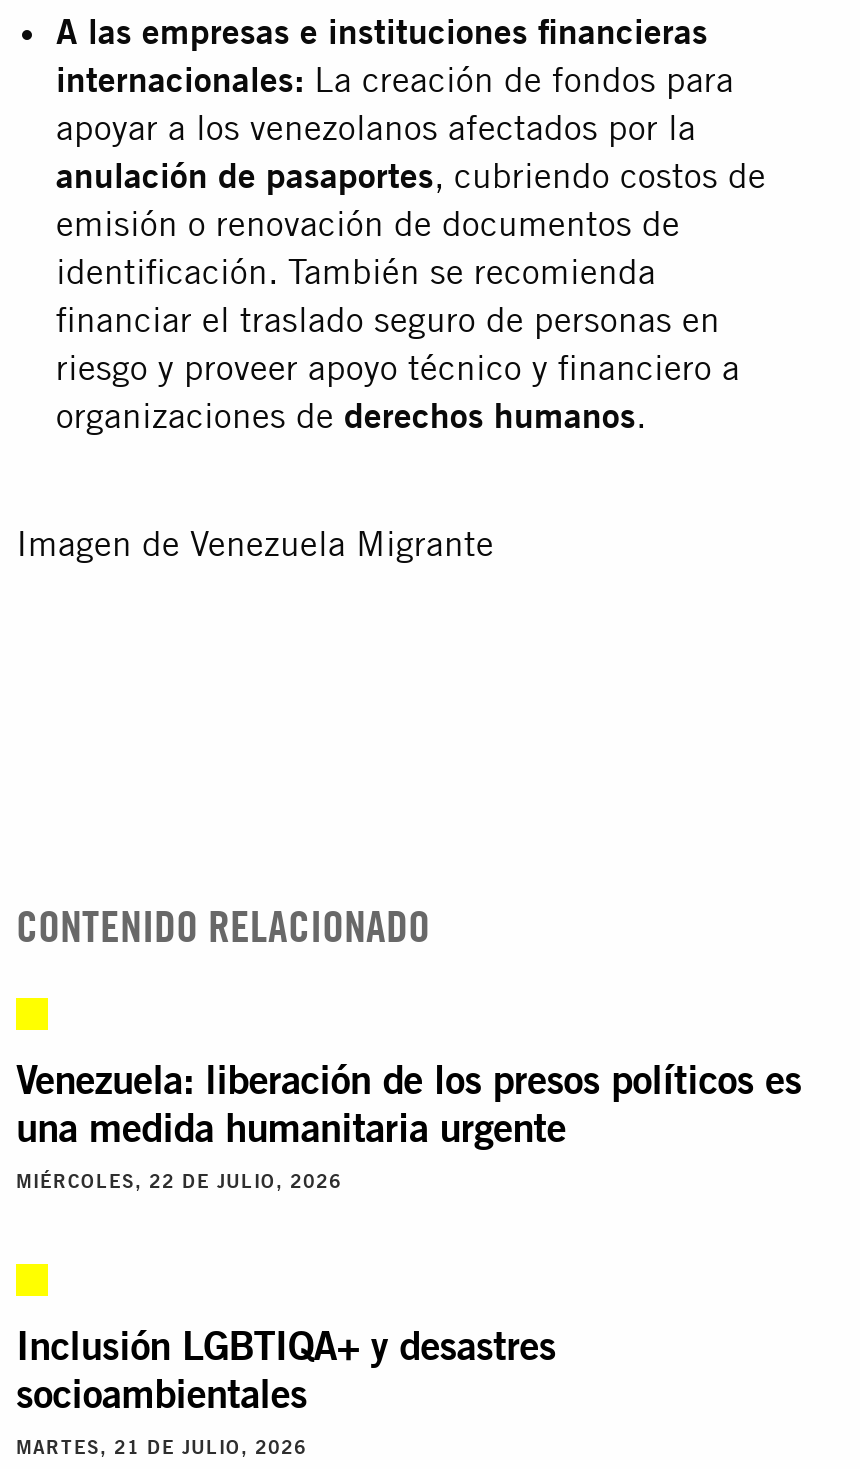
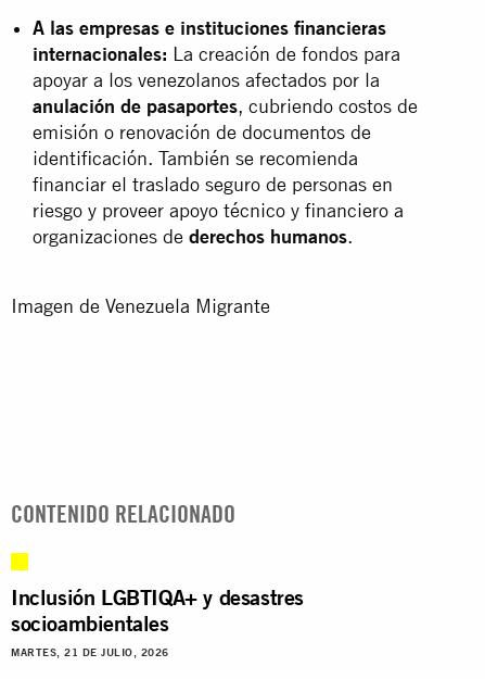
[16,1053,802,1191] Venezuela: liberación de los presos políticos es | una medida humanitaria urgente | MIÉRCOLES, 22 DE JULIO, 2026 -> none

